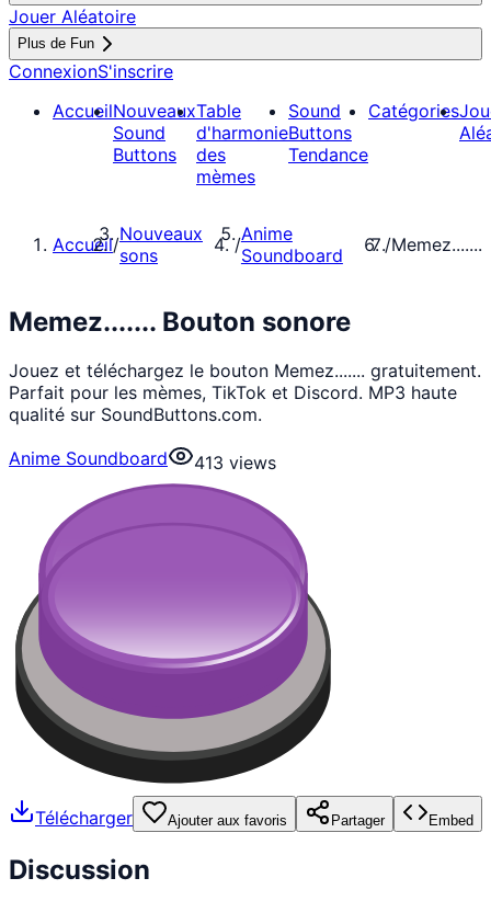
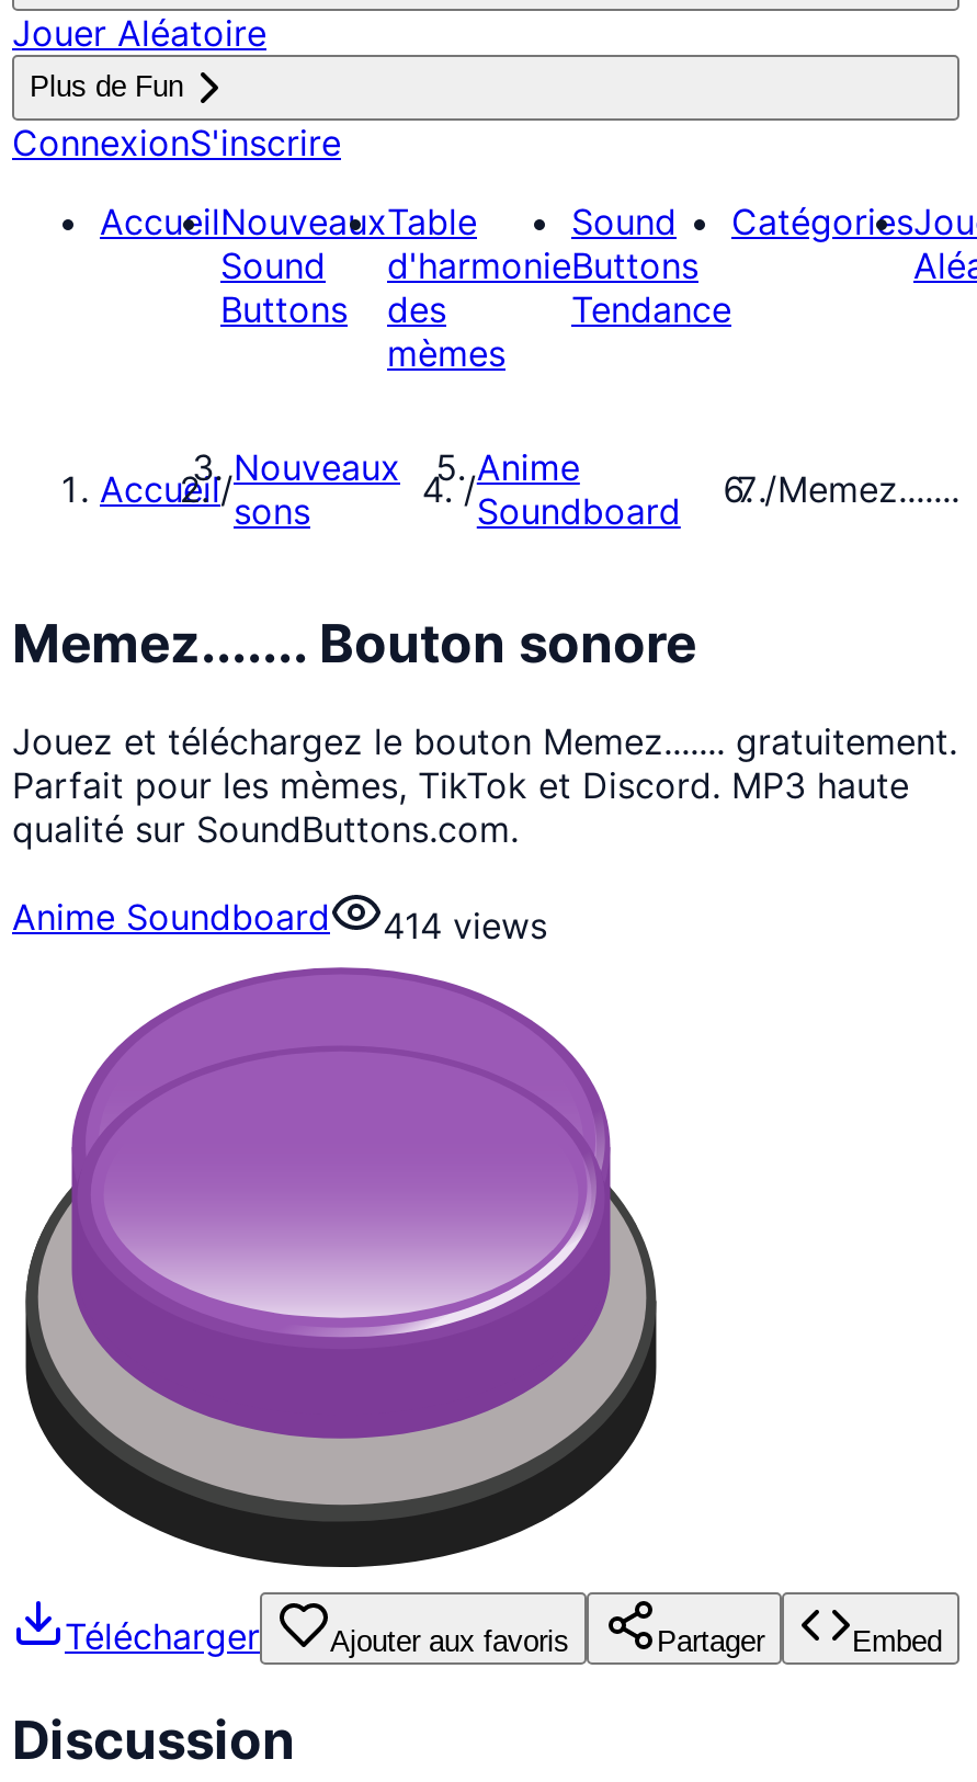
[9,447,276,473] Anime Soundboard 413 views -> [12,894,547,947] Anime Soundboard 414 views

